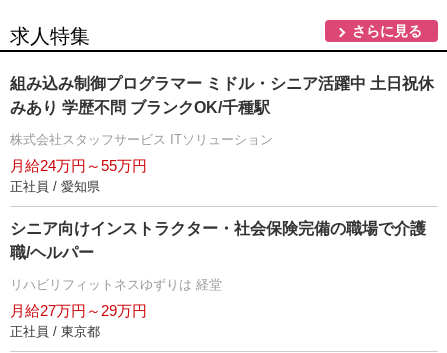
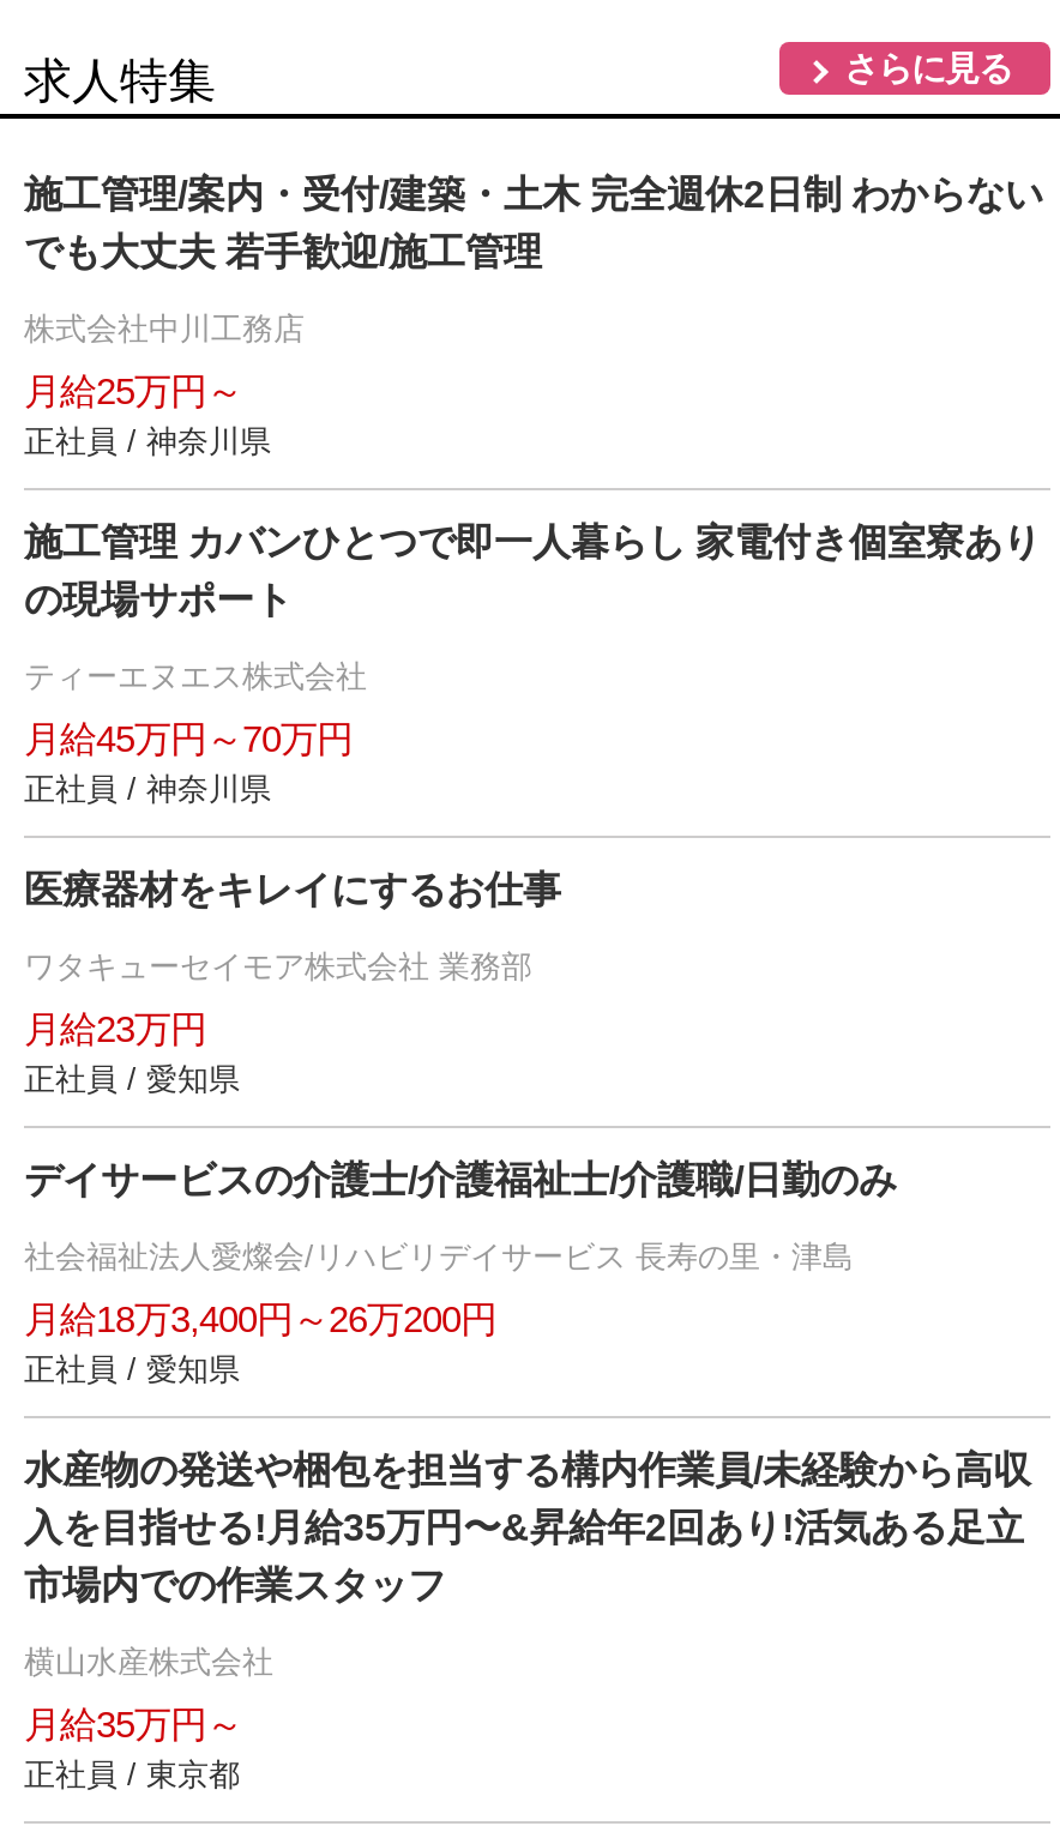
[10,75,434,174] 組み込み制御プログラマー ミドル・シニア活躍中 土日祝休 | みあり 学歴不問 ブランクOK/千種駅 | 株式会社スタッフサービス ITソリューション | 月給24万円～55万円 -> [24,175,1043,1050] 施工管理/案内・受付/建築・土木 完全週休2日制 わからない | でも大丈夫 若手歓迎/施工管理 | 株式会社中川工務店 | 月給25万円～ | 正社員 / 神奈川県 | 施工管理 カバンひとつで即一人暮らし 家電付き個室寮あり | の現場サポート | ティーエヌエス株式会社 | 月給45万円～70万円 | 正社員 / 神奈川県 | 医療器材をキレイにするお仕事 | ワタキューセイモア株式会社 業務部 | 月給23万円
[10,220,426,319] シニア向けインストラクター・社会保険完備の職場で介護 | 職/ヘルパー | リハビリフィットネスゆずりは 経堂 | 月給27万円～29万円 -> [24,1160,1031,1745] デイサービスの介護士/介護福祉士/介護職/日勤のみ | 社会福祉法人愛燦会/リハビリデイサービス 長寿の里・津島 | 月給18万3,400円～26万200円 | 正社員 / 愛知県 | 水産物の発送や梱包を担当する構内作業員/未経験から高収 | 入を目指せる!月給35万円〜&昇給年2回あり!活気ある足立 | 市場内での作業スタッフ | 横山水産株式会社 | 月給35万円～

